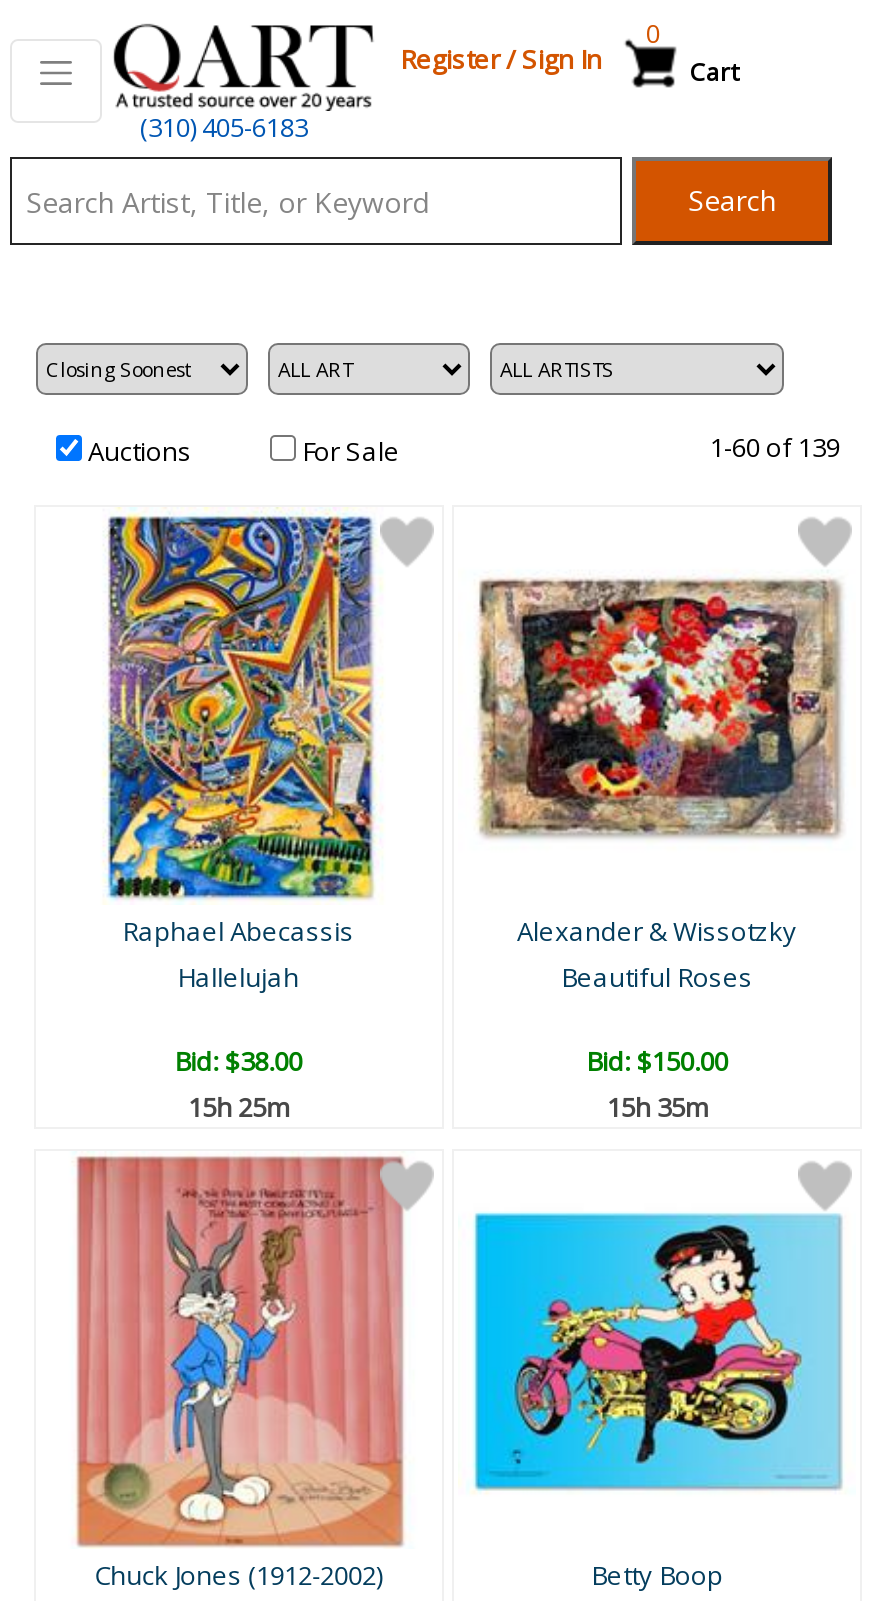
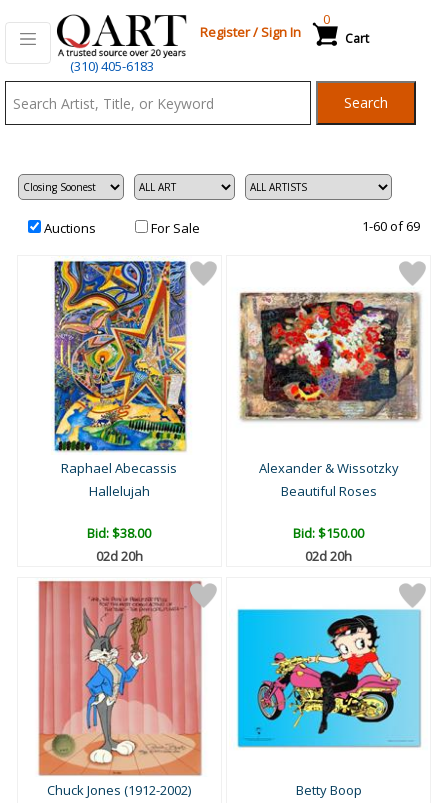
[710,430,840,466] 1-60 of 139 -> [362,217,420,235] 1-60 of 69
[188,1090,288,1126] 15h 25m -> [96,547,143,565] 02d 20h
[607,1090,707,1126] 15h 35m -> [305,547,352,565] 02d 20h

